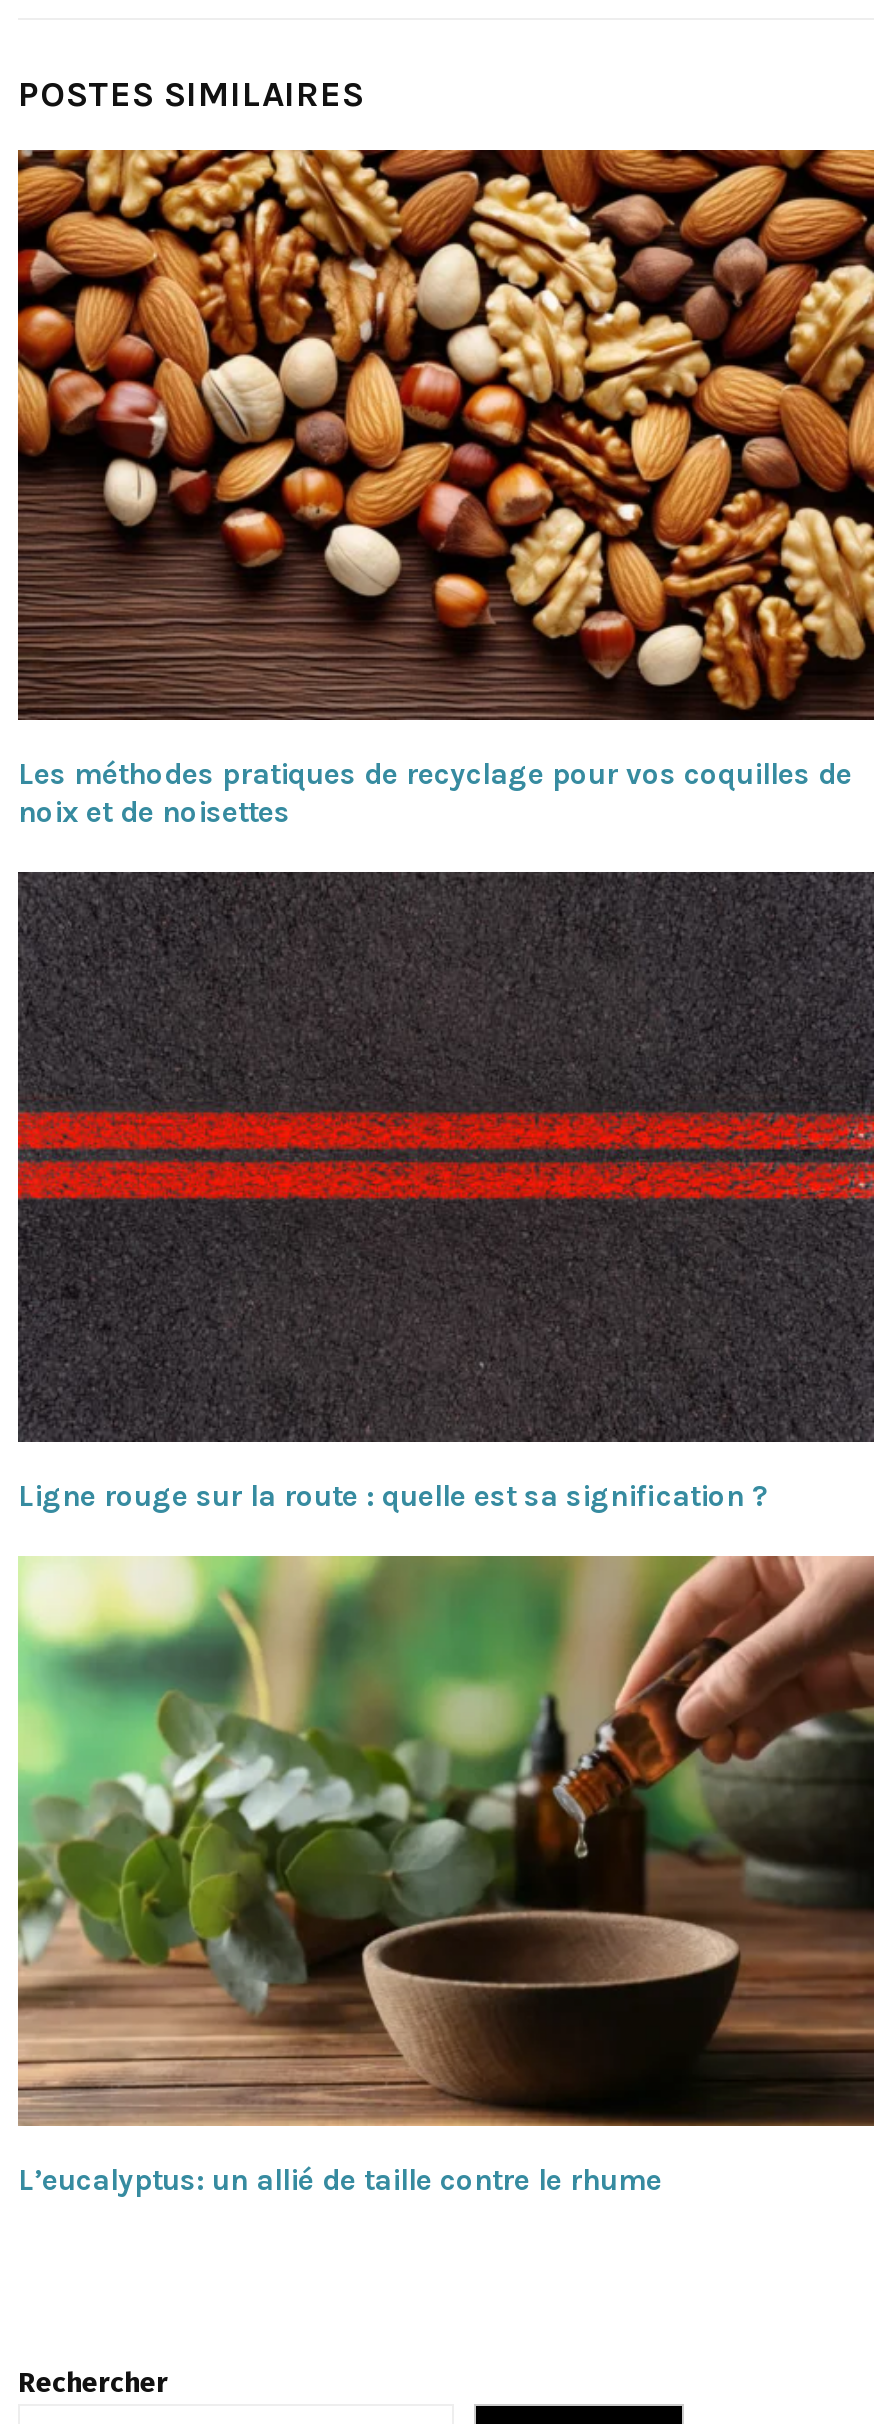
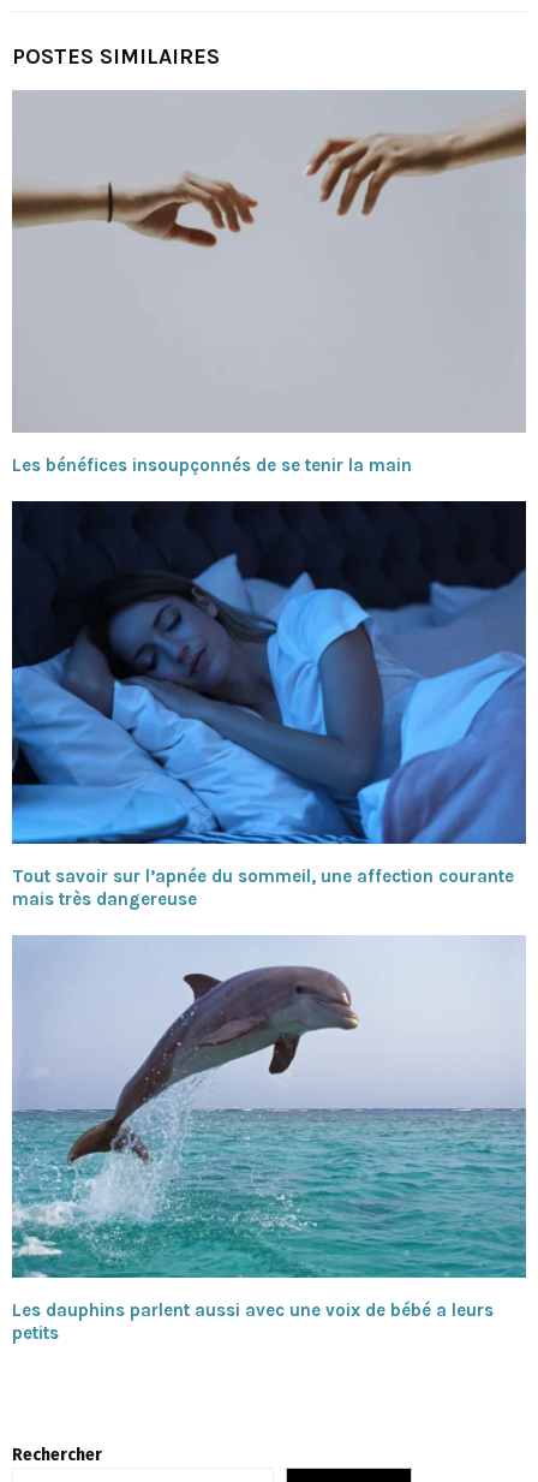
[16,148,876,830] [image] | Les méthodes pratiques de recyclage pour vos coquilles de | noix et de noisettes -> [12,90,526,476] [image] | Les bénéfices insoupçonnés de se tenir la main
[16,834,876,1388] [image] -> [11,507,527,857] [image]
[18,1478,768,1514] Ligne rouge sur la route : quelle est sa signification ? -> [12,866,514,910] Tout savoir sur l’apnée du sommeil, une affection courante | mais très dangereuse
[16,1554,876,2199] [image] | L’eucalyptus: un allié de taille contre le rhume -> [11,935,527,1344] [image] | Les dauphins parlent aussi avec une voix de bébé a leurs | petits

